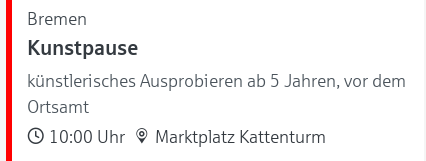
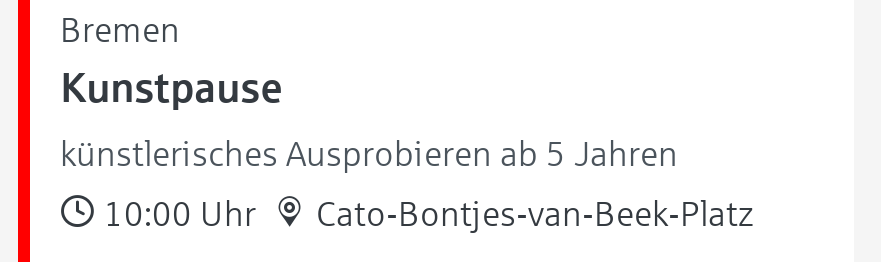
[27,71,406,117] künstlerisches Ausprobieren ab 5 Jahren, vor dem | Ortsamt -> [60,134,678,174] künstlerisches Ausprobieren ab 5 Jahren
[151,127,326,147] Marktplatz Kattenturm -> [308,194,754,234] Cato-Bontjes-van-Beek-Platz

